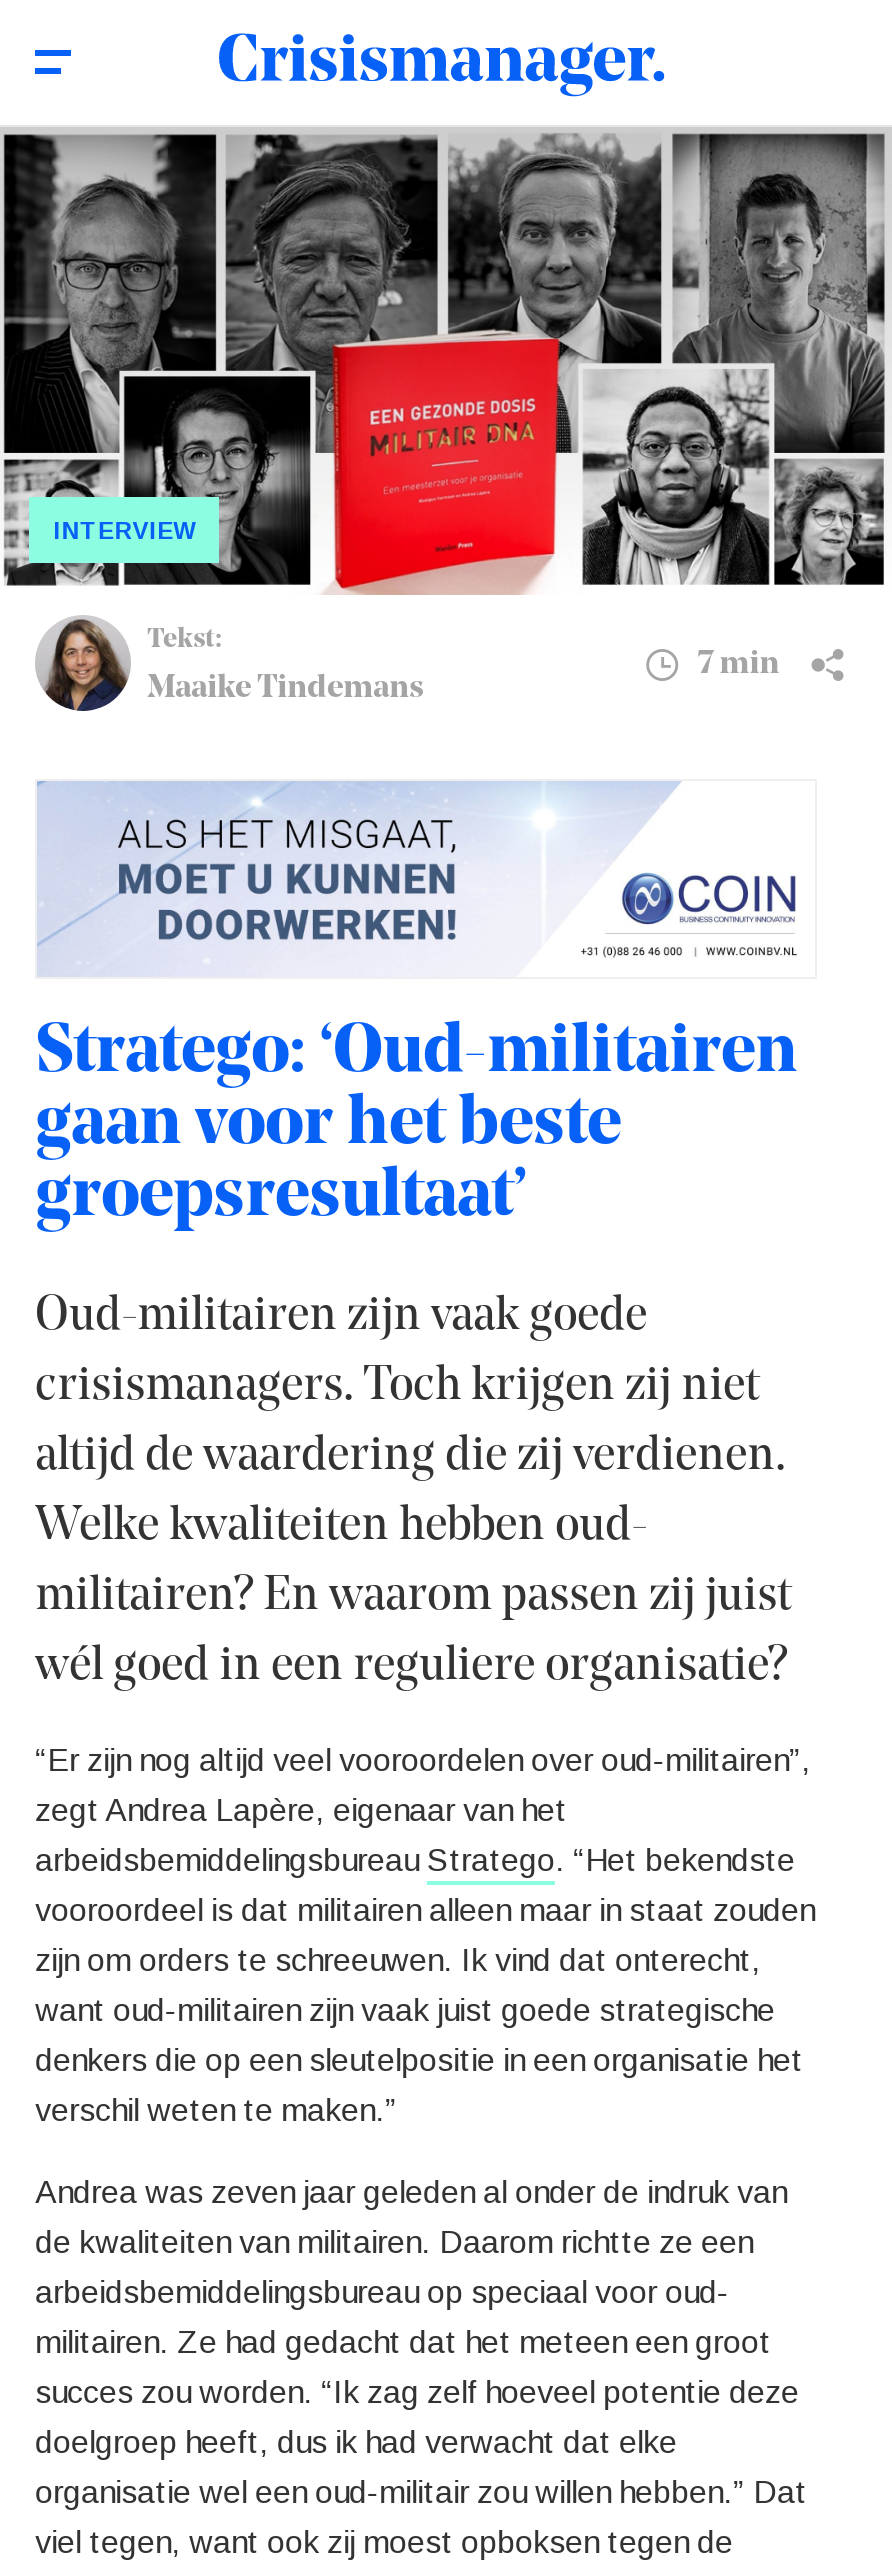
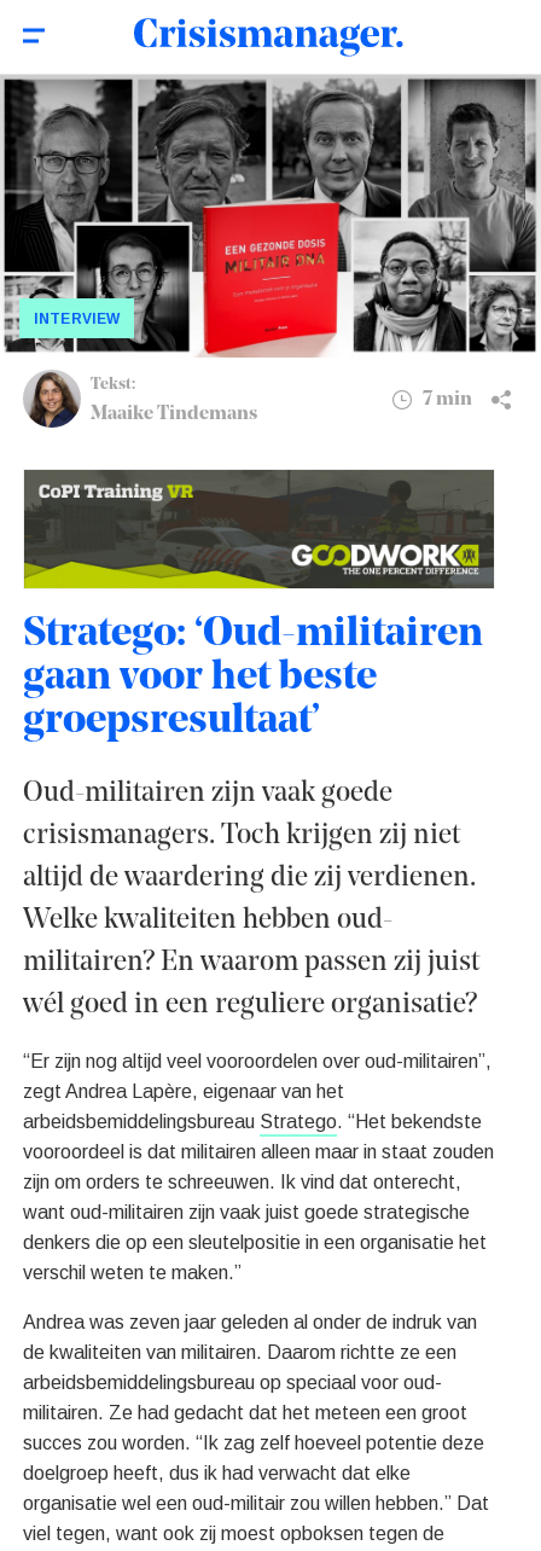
[37,781,815,977] [image] -> [23,469,495,589] [image]

